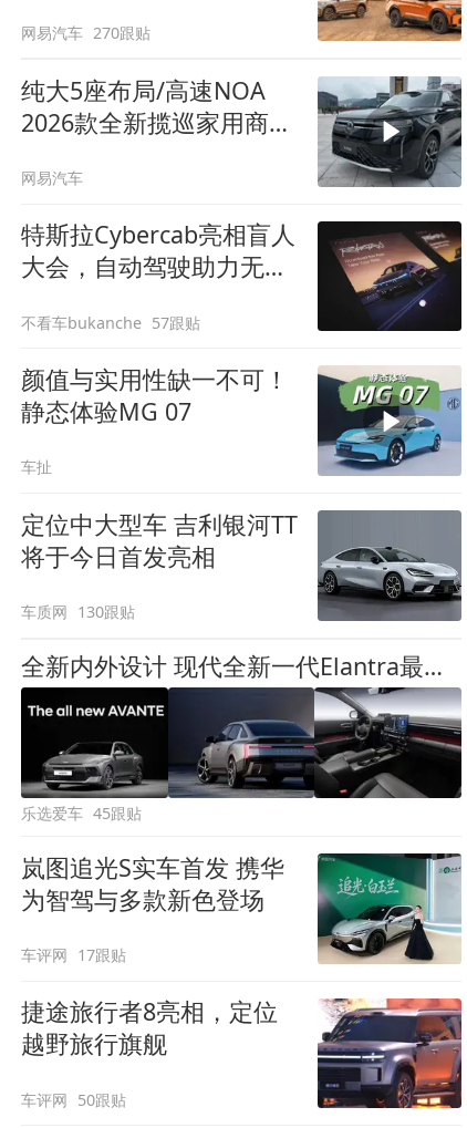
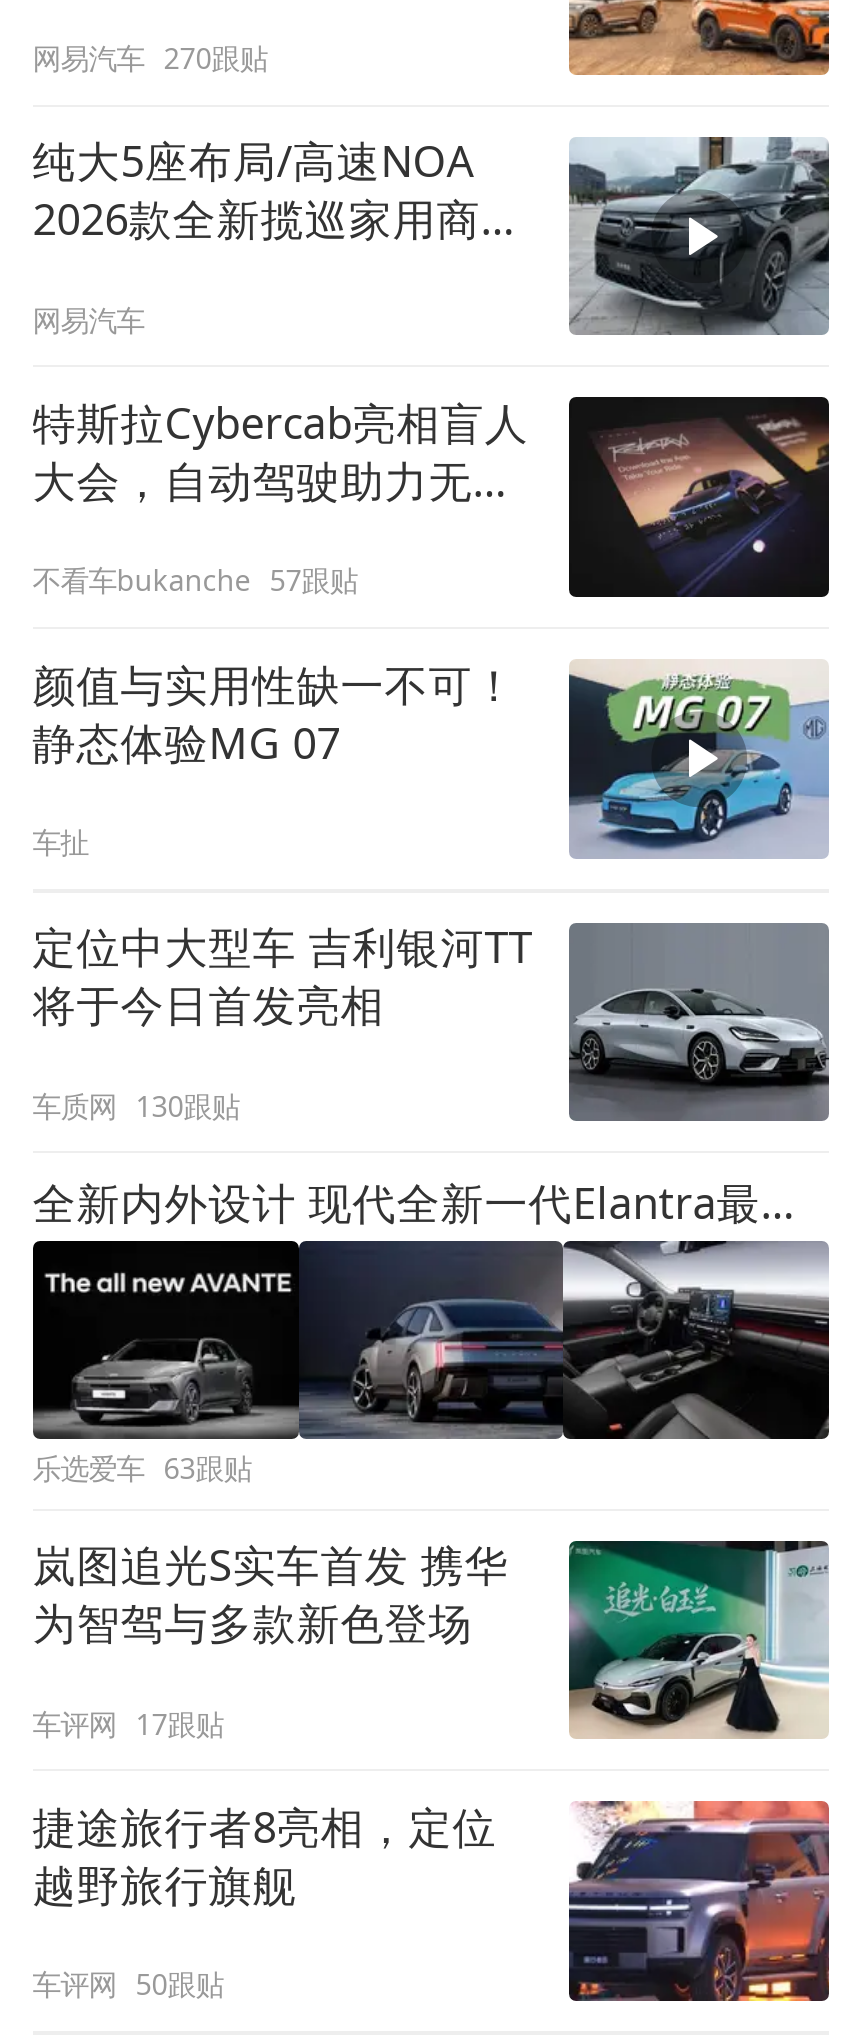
[21,803,142,824] 乐选爱车 45跟贴 -> [32,1449,252,1487] 乐选爱车 63跟贴

